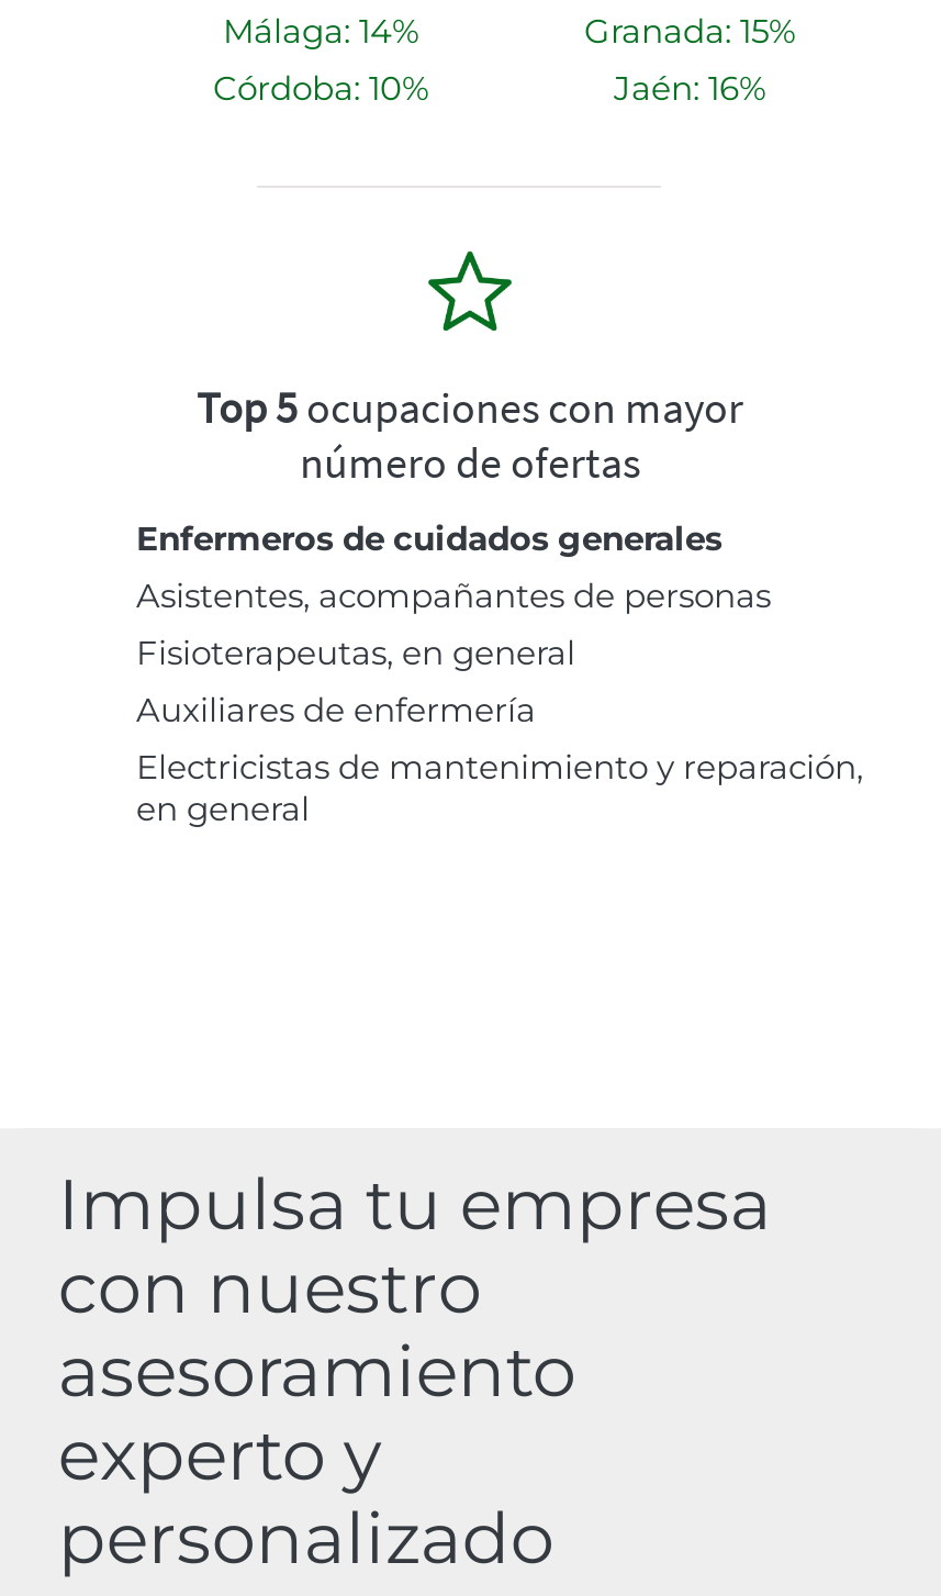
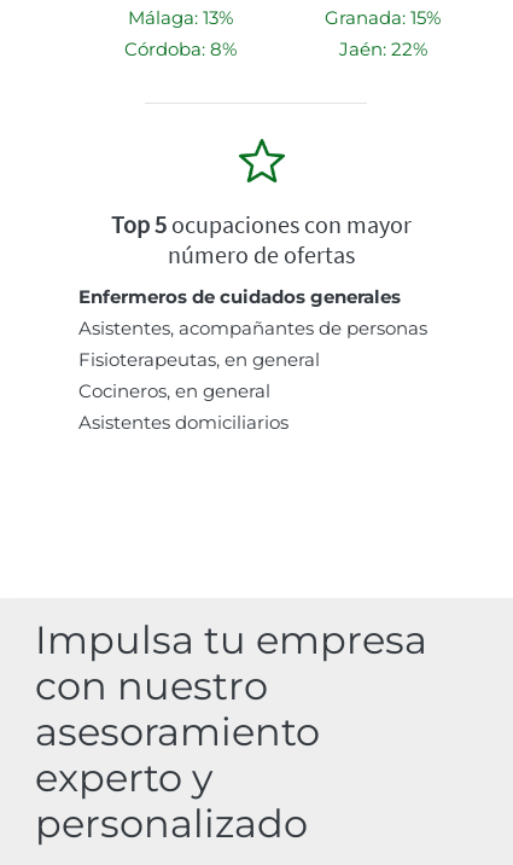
[223,10,418,52] Málaga: 14% -> [127,6,232,29] Málaga: 13%
[213,67,428,109] Córdoba: 10% -> [124,38,236,61] Córdoba: 8%
[614,67,765,109] Jaén: 16% -> [339,38,427,61] Jaén: 22%
[136,689,863,830] Auxiliares de enfermería | Electricistas de mantenimiento y reparación, | en general -> [78,380,288,434] Cocineros, en general | Asistentes domiciliarios

